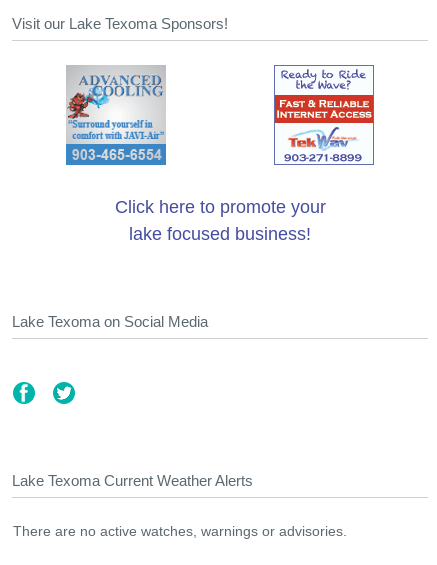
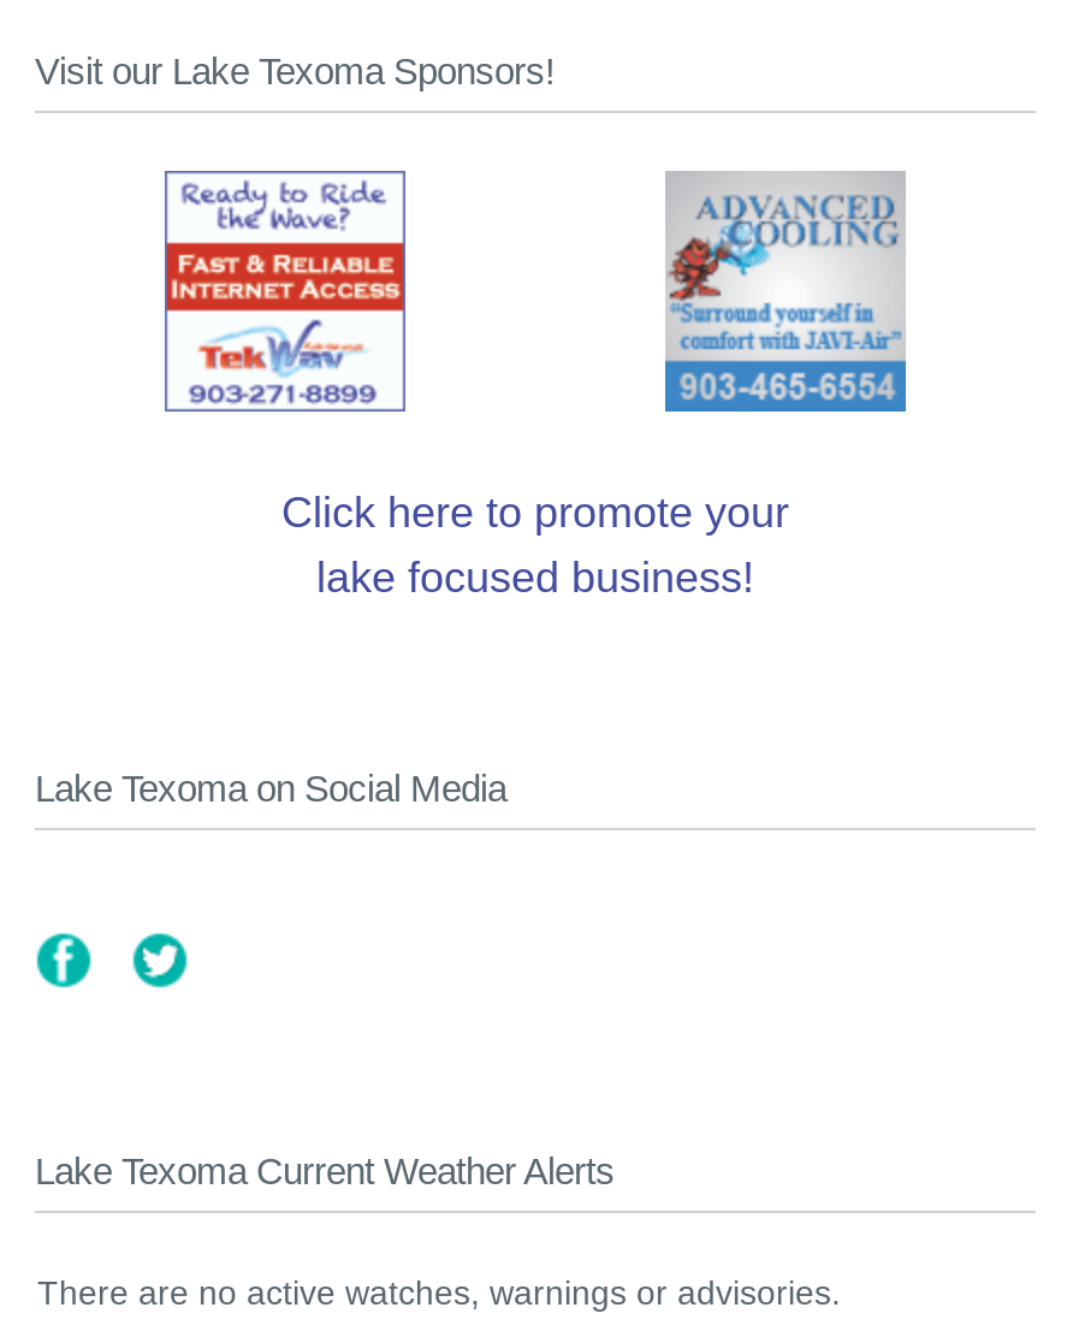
[66,66,166,165] [image] -> [162,173,408,414] [image]
[274,66,374,165] [image] -> [665,173,906,412] [image]

